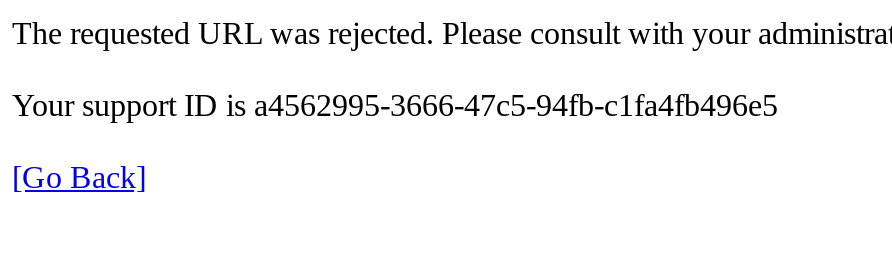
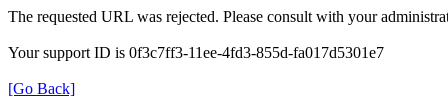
[12,88,778,122] Your support ID is a4562995-3666-47c5-94fb-c1fa4fb496e5 -> [8,44,384,61] Your support ID is 0f3c7ff3-11ee-4fd3-855d-fa017d5301e7

